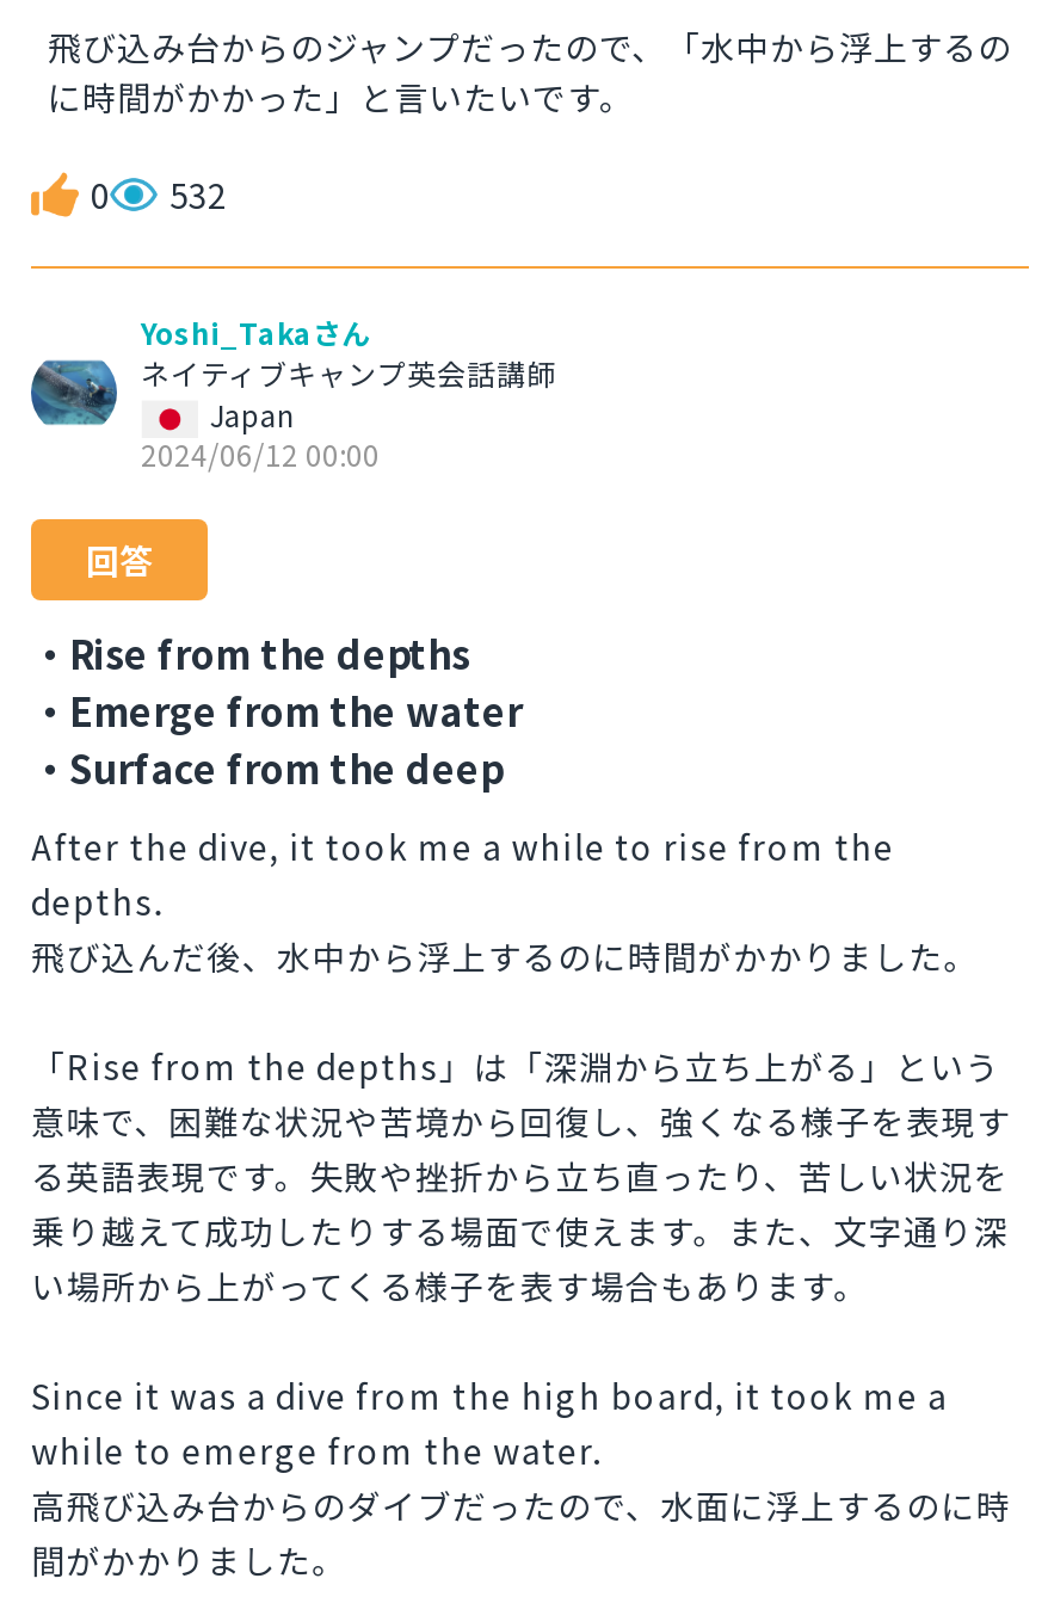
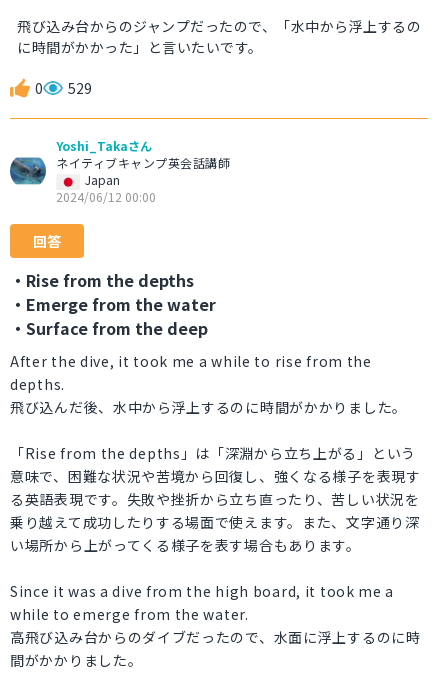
[91,172,227,220] 0 532 -> [35,78,92,98] 0 529

